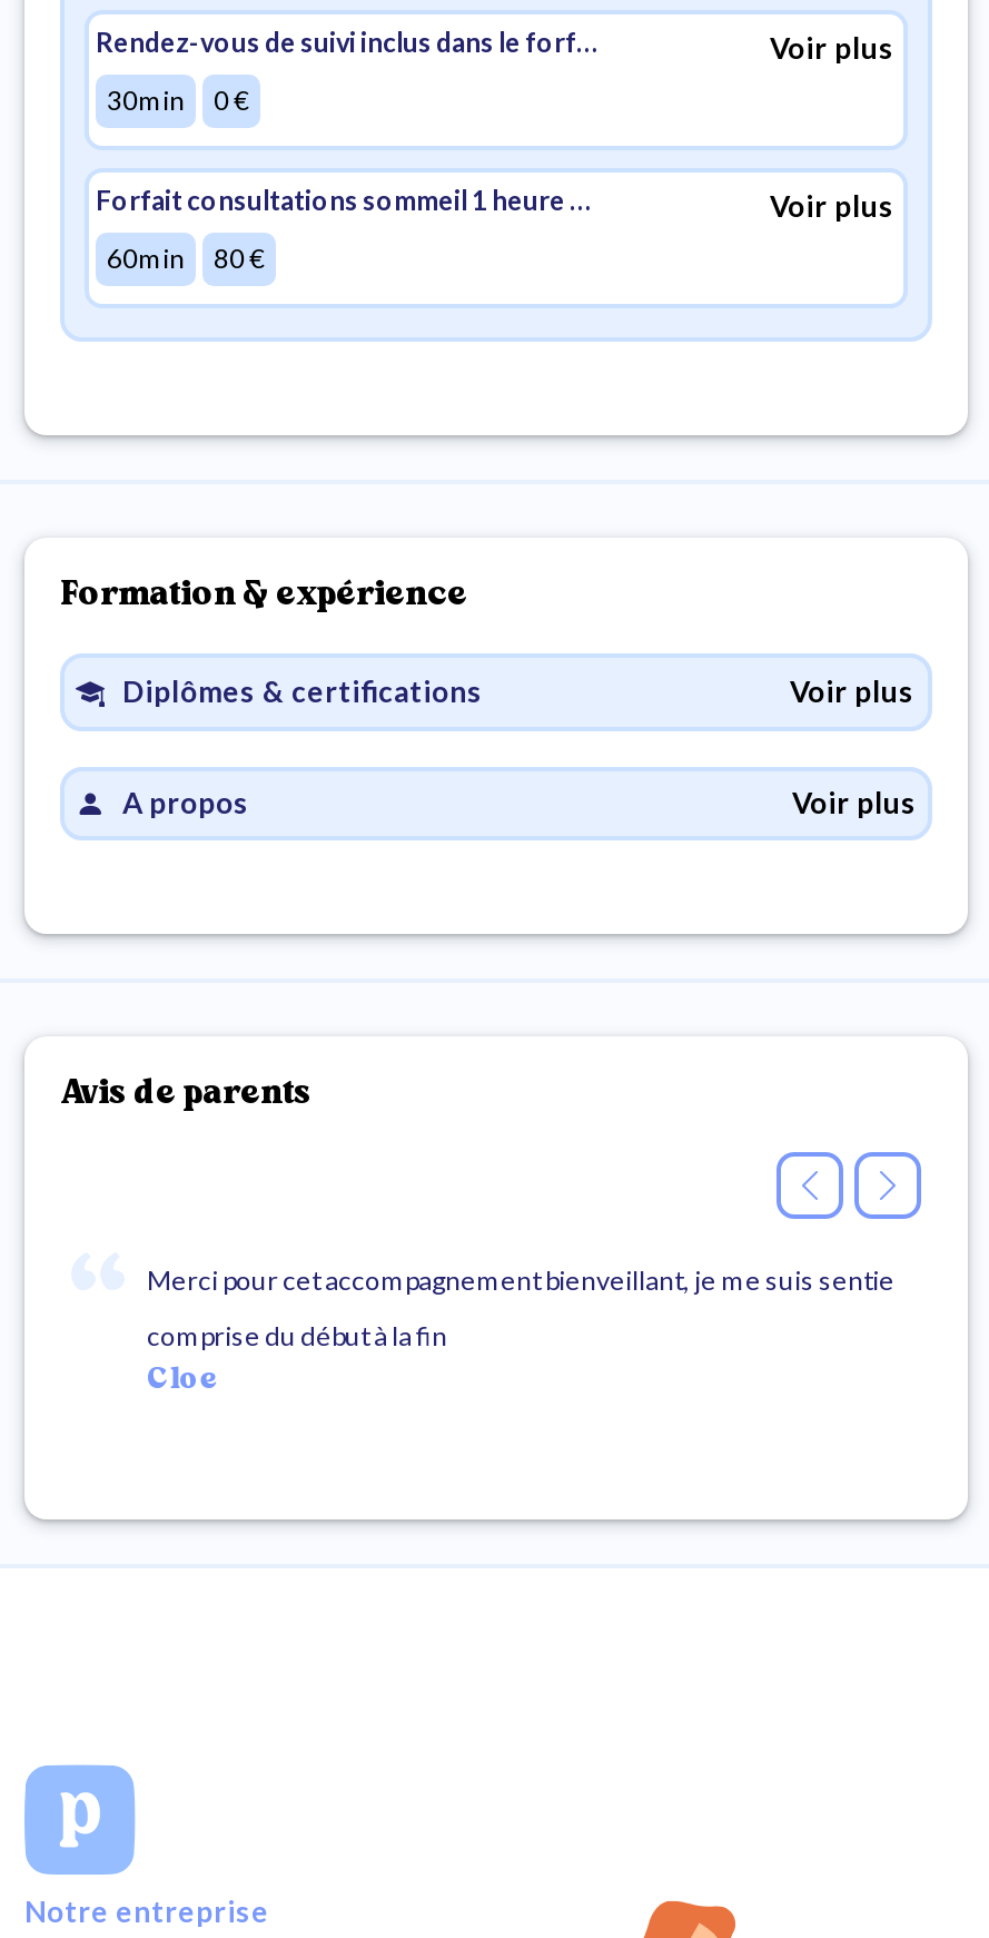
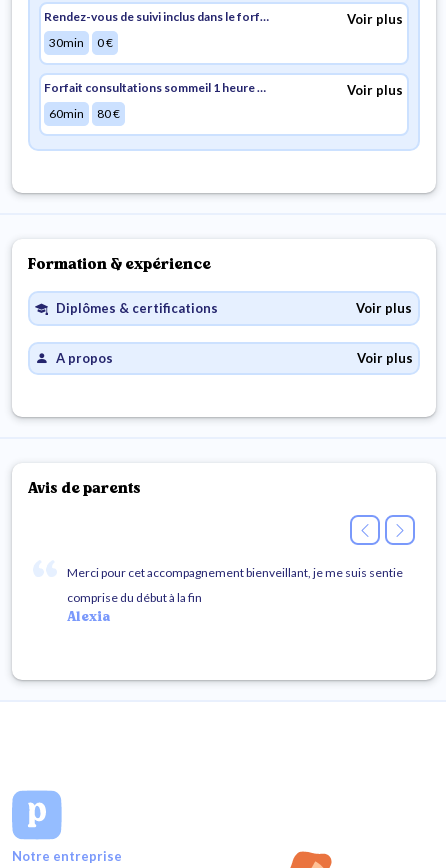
[147,1366,218,1395] Cloe -> [67,611,111,624] Alexia

